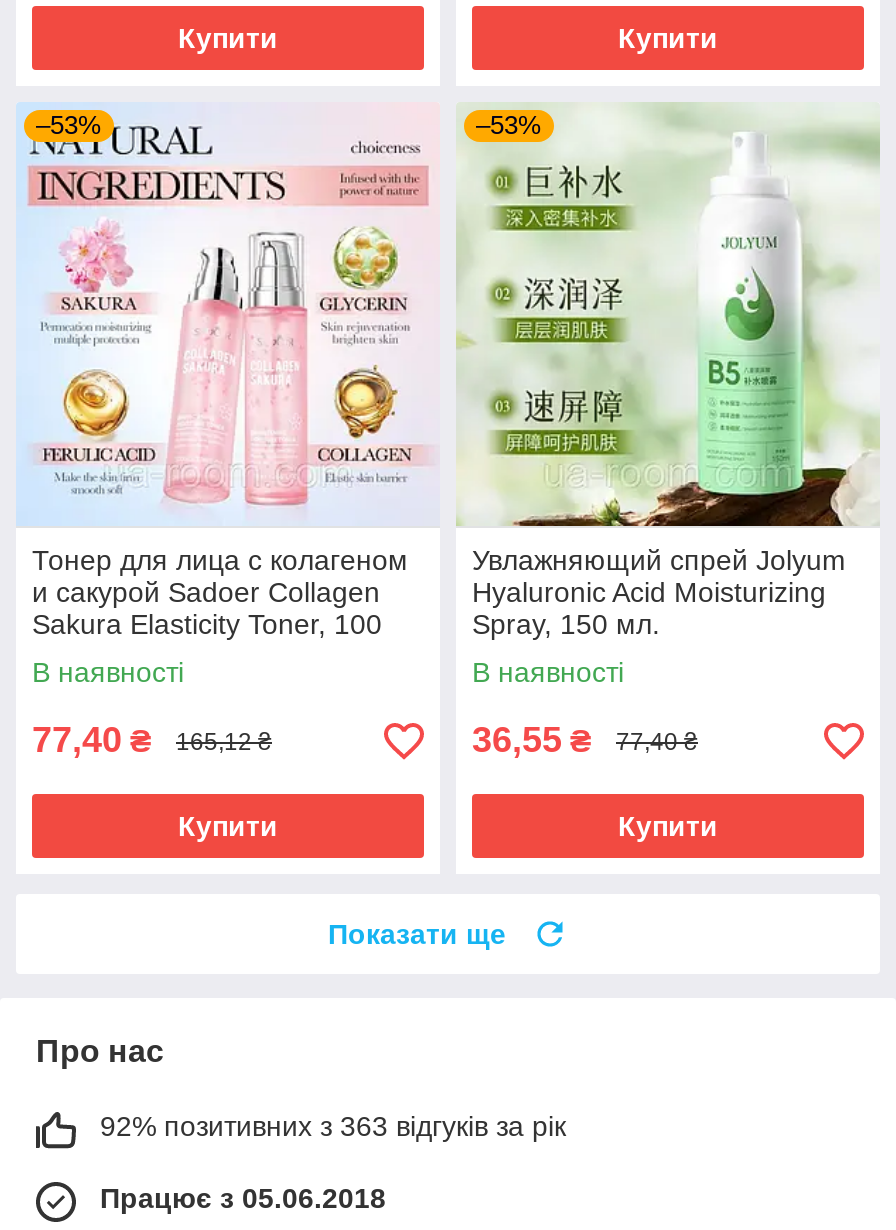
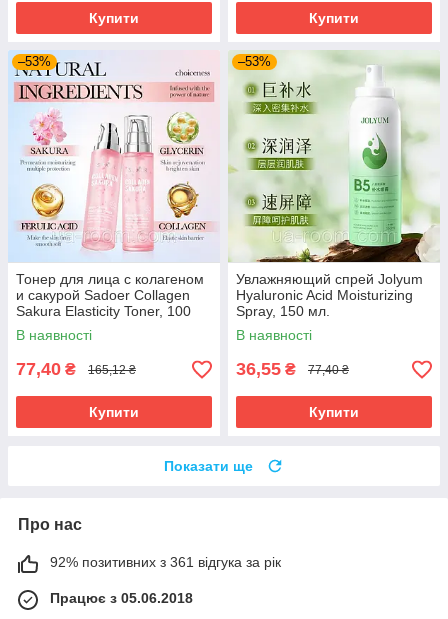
[100,1111,566,1143] 92% позитивних з 363 відгуків за рік -> [50,554,281,570] 92% позитивних з 361 відгука за рік

